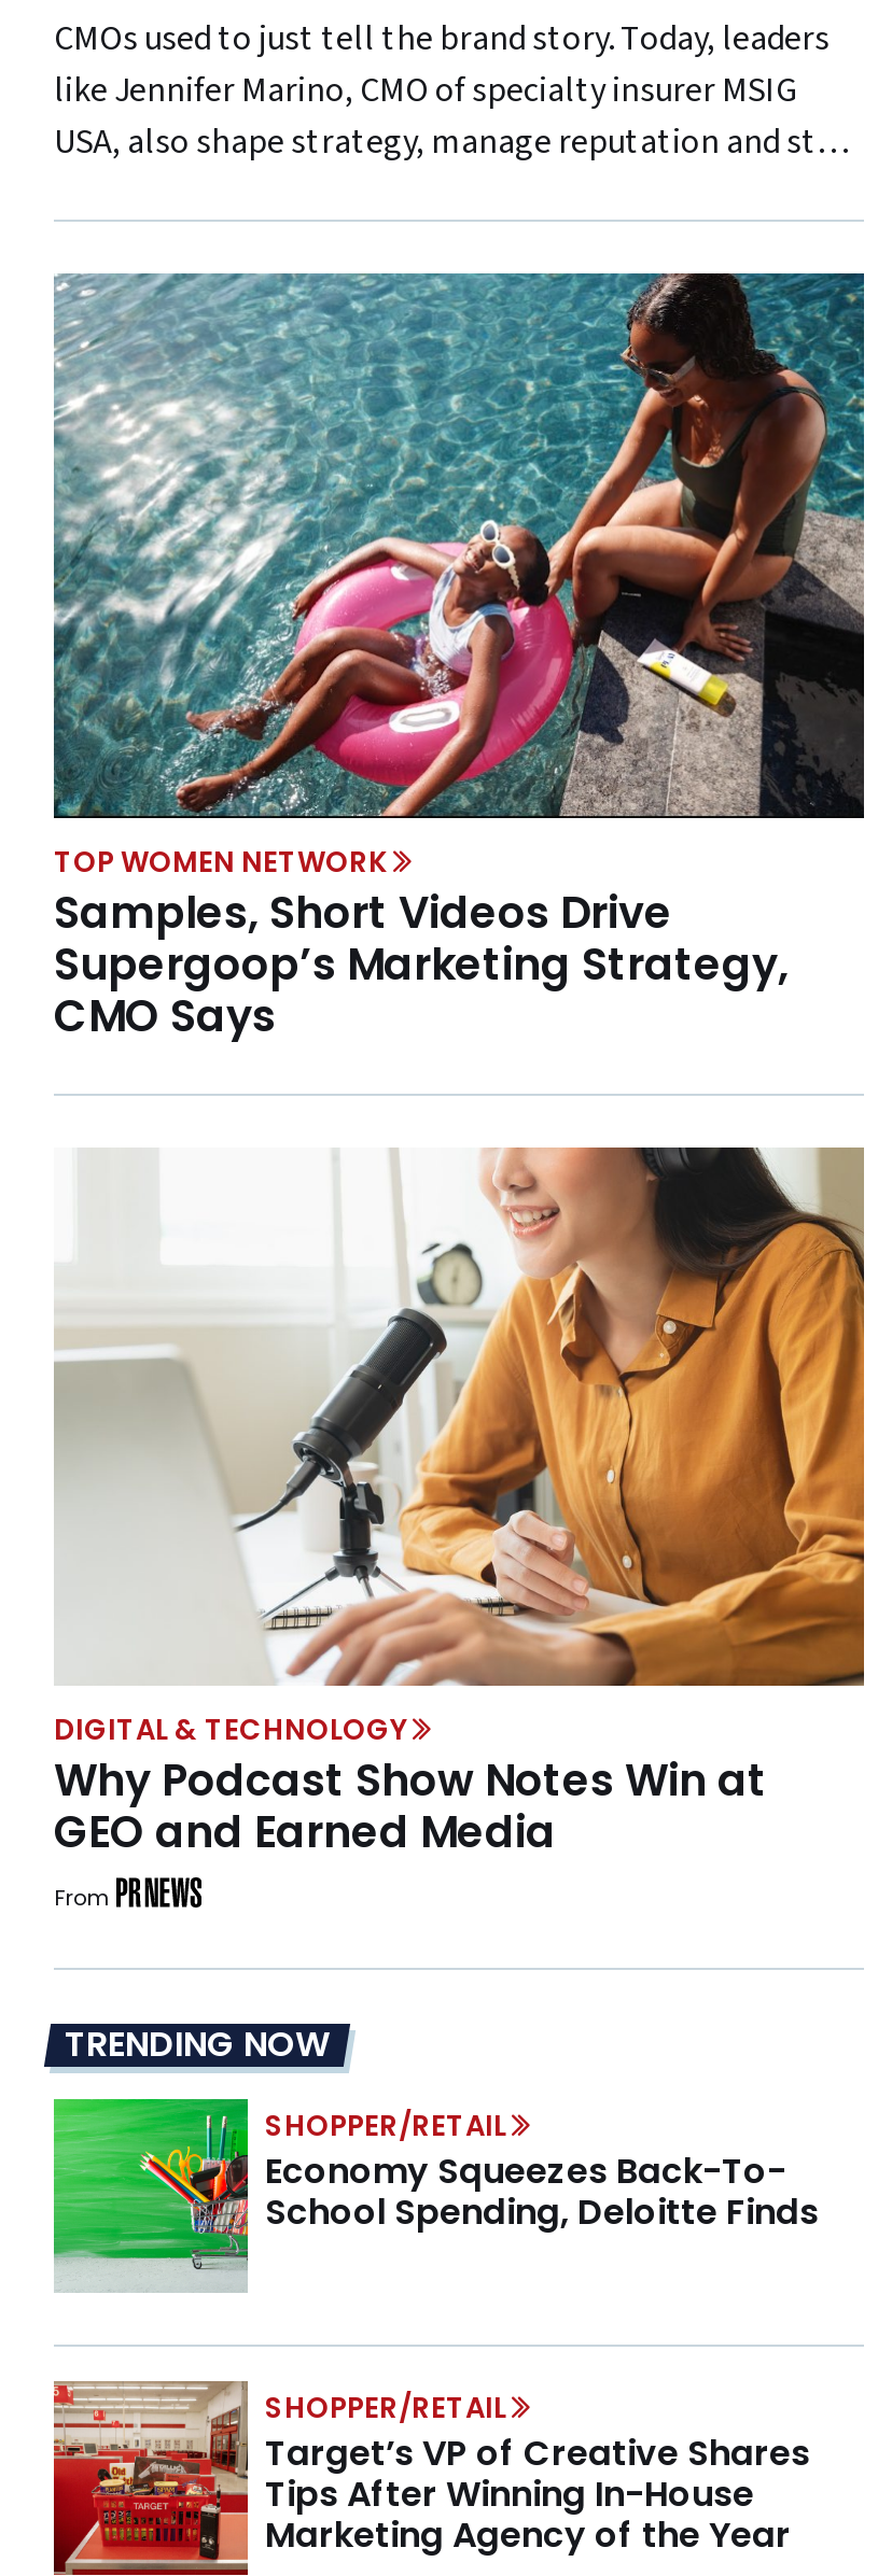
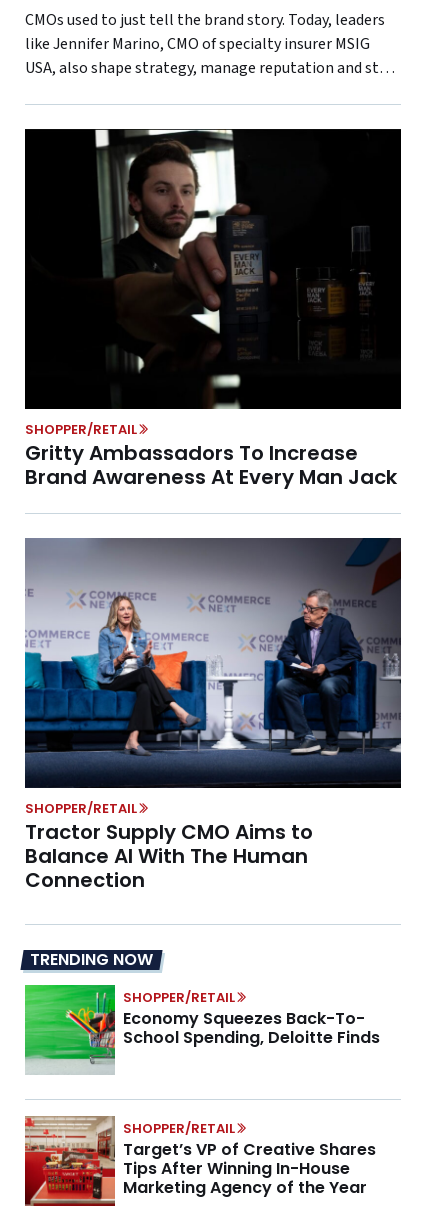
[52,271,866,1045] [image] | TOP WOMEN NETWORK | Samples, Short Videos Drive | Supergoop’s Marketing Strategy, | CMO Says -> [24,128,402,491] [image] | SHOPPER/RETAIL | Gritty Ambassadors To Increase | Brand Awareness At Every Man Jack
[54,1145,866,1914] [image] | DIGITAL & TECHNOLOGY | Why Podcast Show Notes Win at | GEO and Earned Media | From -> [24,537,402,894] [image] | SHOPPER/RETAIL | Tractor Supply CMO Aims to | Balance AI With The Human | Connection

